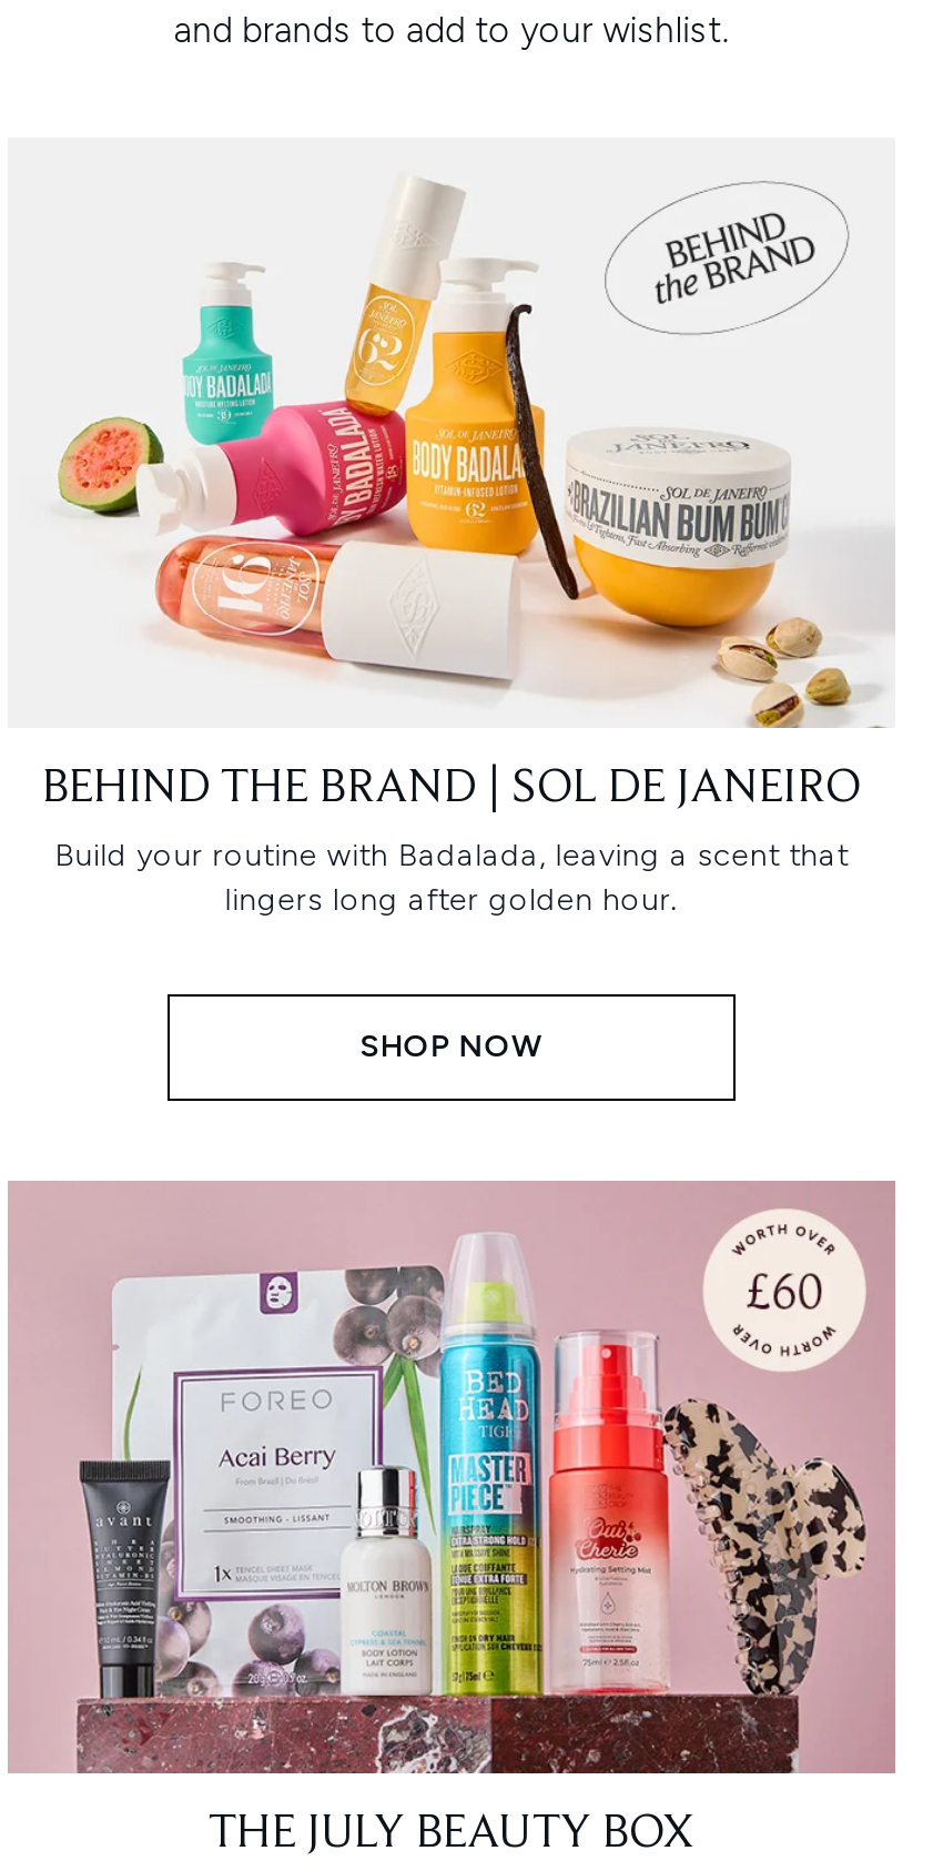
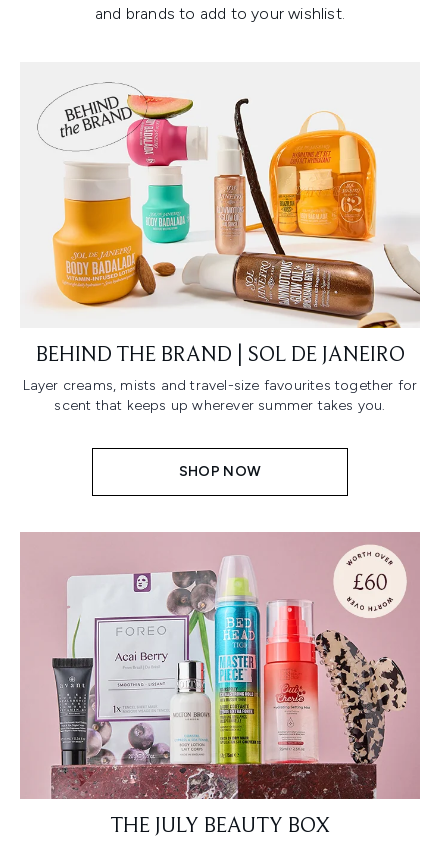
[57,180,895,730] [image] -> [37,82,421,329] [image]
[55,837,848,919] Build your routine with Badalada, leaving a scent that | lingers long after golden hour. -> [23,377,417,414] Layer creams, mists and travel-size favourites together for | scent that keeps up wherever summer takes you.

